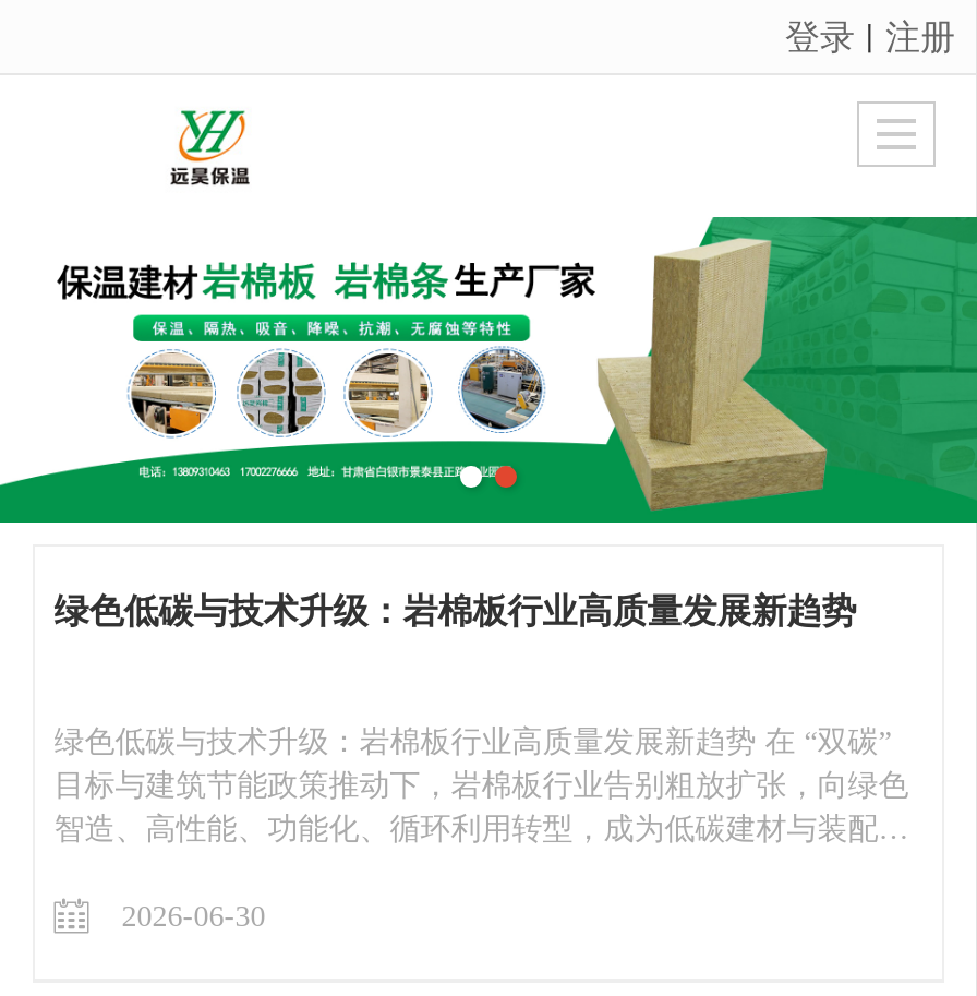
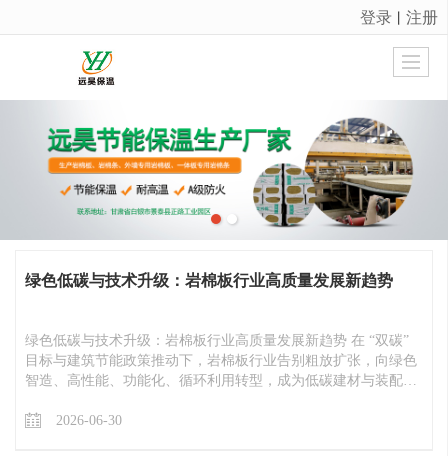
[7,215,970,525] [image] -> [3,100,445,240] [image]

